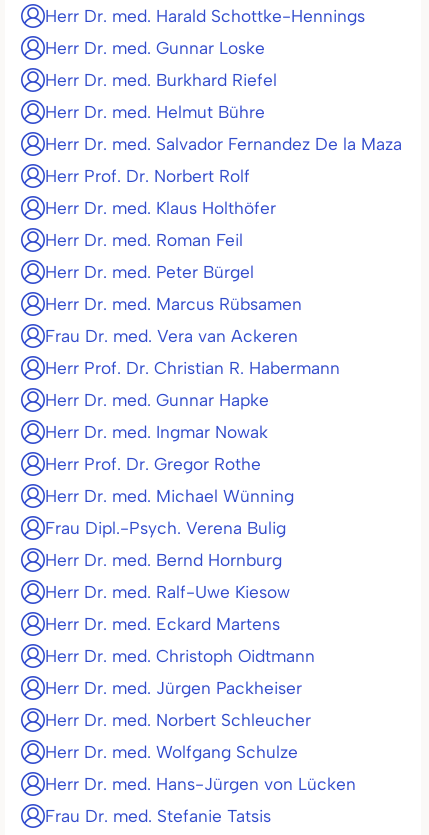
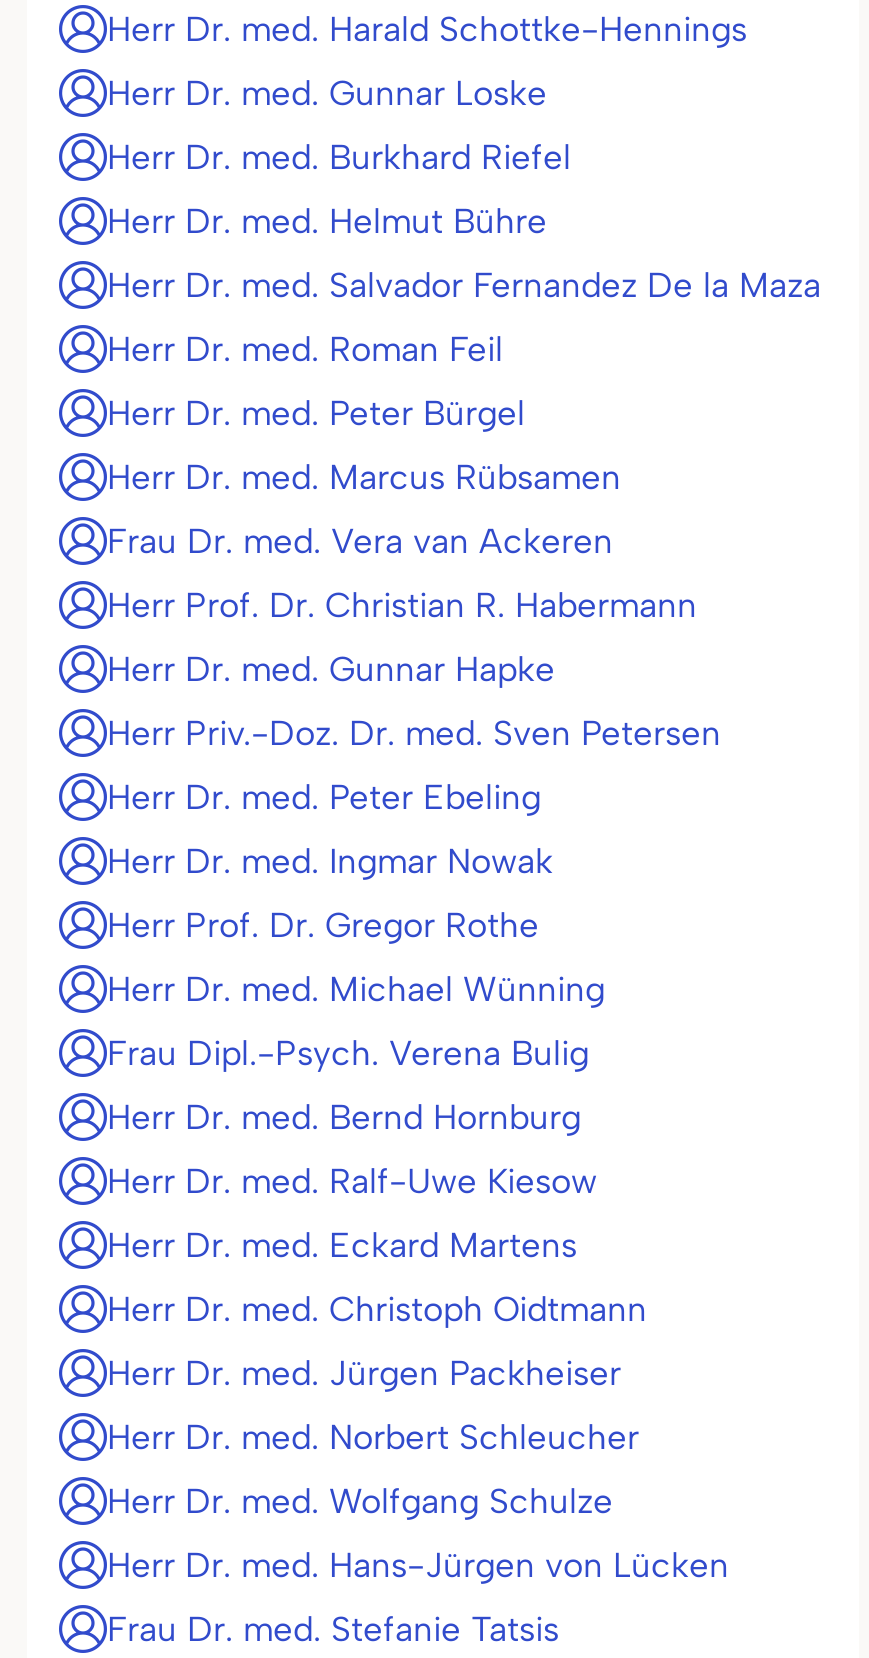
[45,166,276,218] Herr Prof. Dr. Norbert Rolf | Herr Dr. med. Klaus Holthöfer -> none
moved [45,230,340,410] -> [107,329,697,689]: Herr Dr. med. Roman Feil | Herr Dr. med. Peter Bürgel | Herr Dr. med. Marcus Rübsamen | Frau Dr. med. Vera van Ackeren | Herr Prof. Dr. Christian R. Habermann | Herr Dr. med. Gunnar Hapke
none -> [107,713,721,817] Herr Priv.-Doz. Dr. med. Sven Petersen | Herr Dr. med. Peter Ebeling

